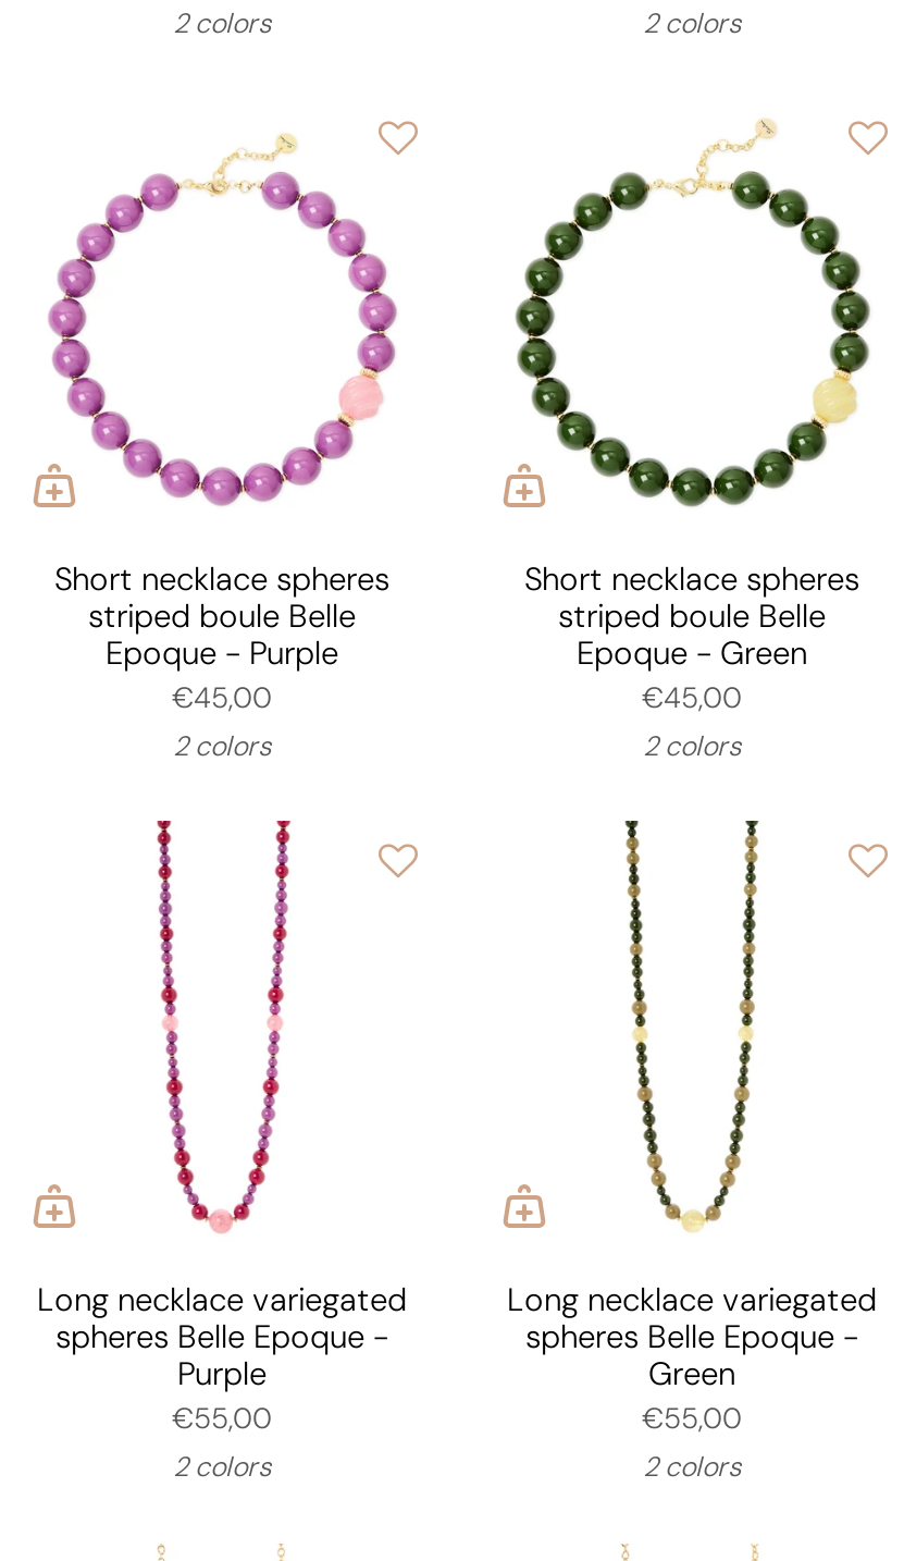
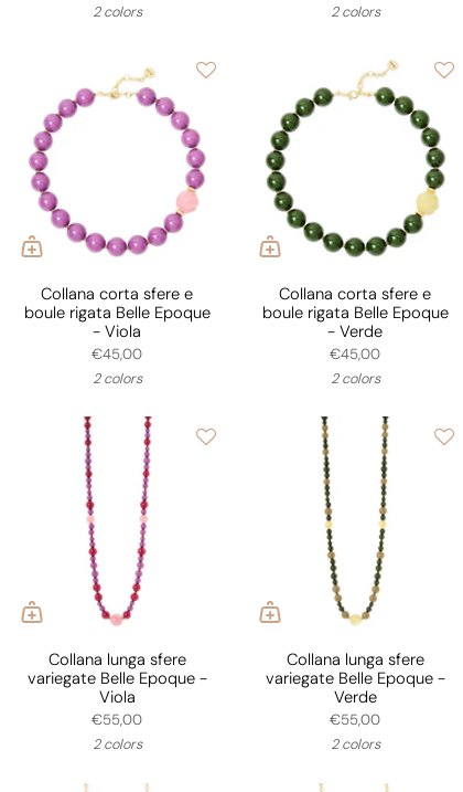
[54,556,389,674] Short necklace spheres | striped boule Belle | Epoque - Purple -> [24,282,210,342] Collana corta sfere e | boule rigata Belle Epoque | - Viola
[524,556,859,674] Short necklace spheres | striped boule Belle | Epoque - Green -> [262,282,448,342] Collana corta sfere e | boule rigata Belle Epoque | - Verde
[37,1278,407,1396] Long necklace variegated | spheres Belle Epoque - | Purple -> [27,649,207,708] Collana lunga sfere | variegate Belle Epoque - | Viola
[507,1278,877,1396] Long necklace variegated | spheres Belle Epoque - | Green -> [265,649,445,708] Collana lunga sfere | variegate Belle Epoque - | Verde

